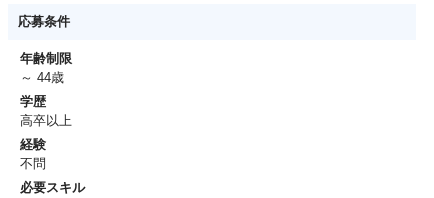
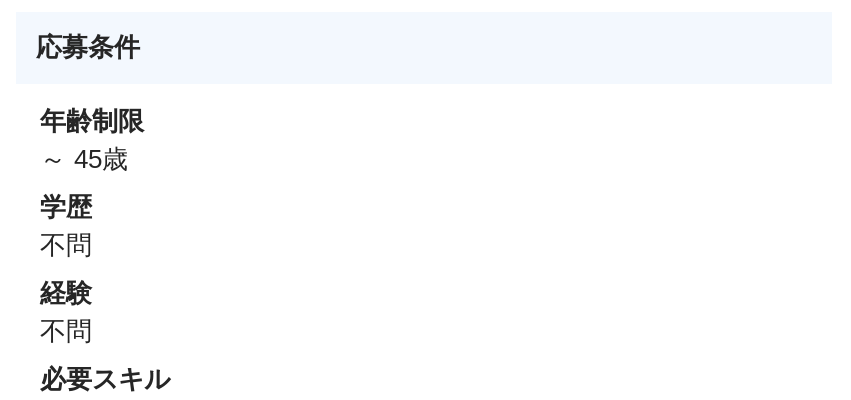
[20,70,64,85] ～ 44歳 -> [40,144,128,174] ～ 45歳
[20,113,72,128] 高卒以上 -> [40,230,92,260] 不問

